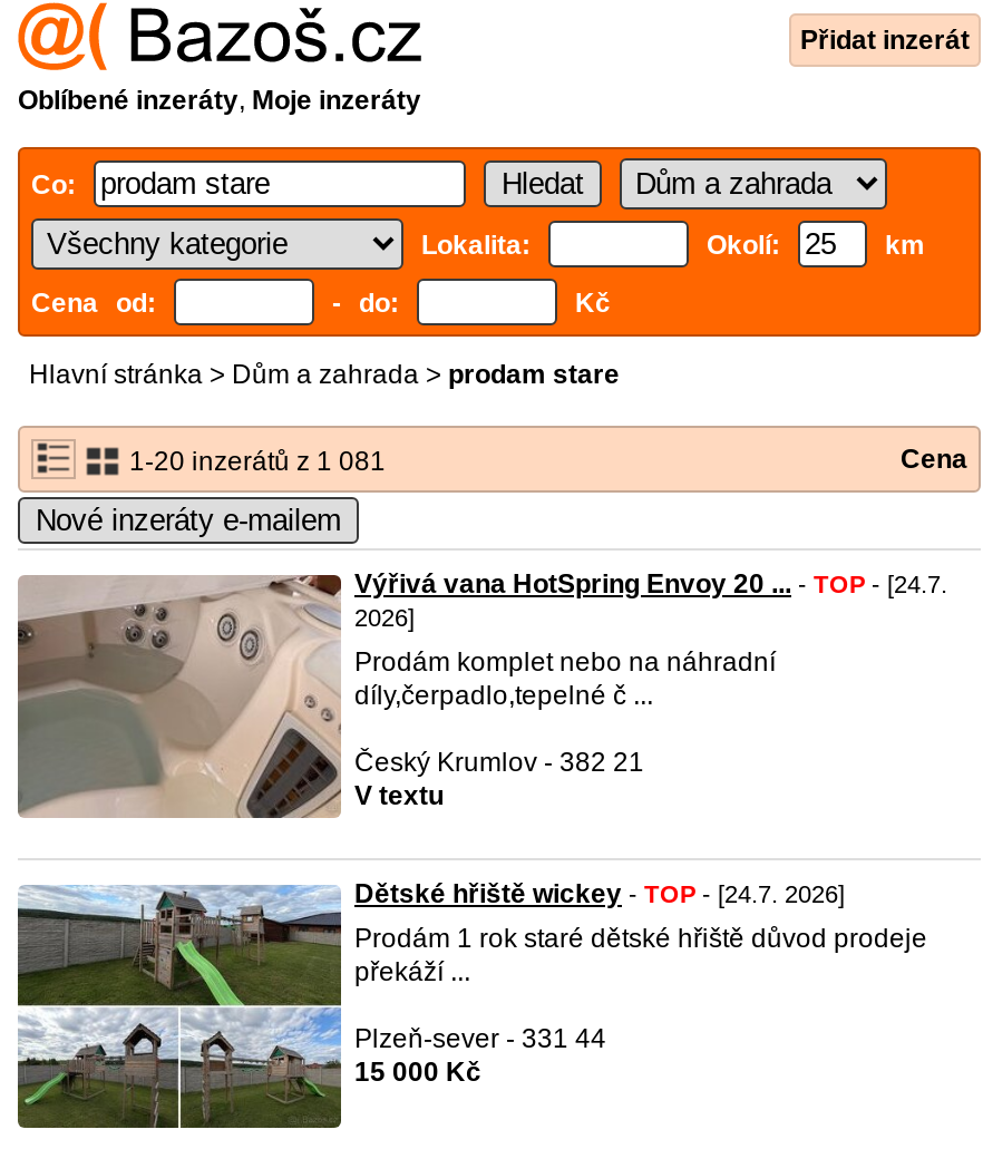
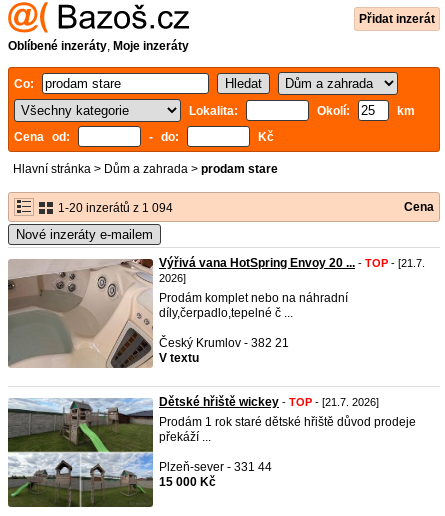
[123,446,386,477] 1-20 inzerátů z 1 081 -> [55,201,173,215] 1-20 inzerátů z 1 094
[354,568,947,600] Výřivá vana HotSpring Envoy 20 ... - TOP - [24.7. -> [159,256,425,270] Výřivá vana HotSpring Envoy 20 ... - TOP - [21.7.
[354,878,845,909] Dětské hřiště wickey - TOP - [24.7. 2026] -> [159,395,379,409] Dětské hřiště wickey - TOP - [21.7. 2026]

